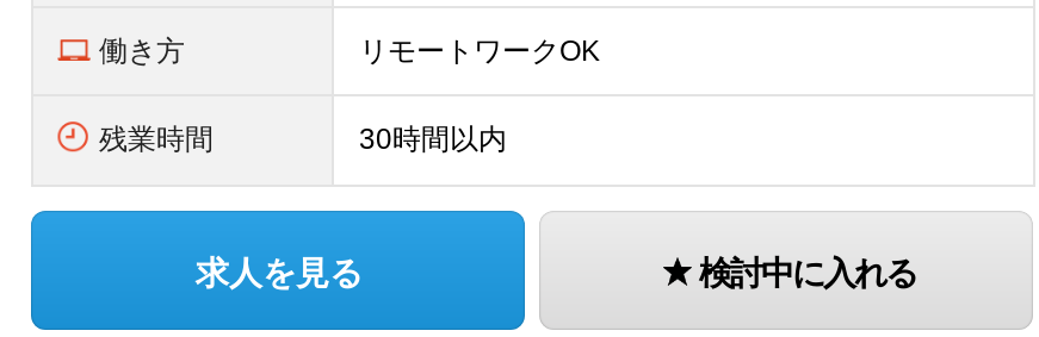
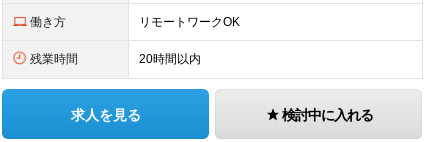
[359,123,507,156] 30時間以内 -> [139,52,201,66] 20時間以内

